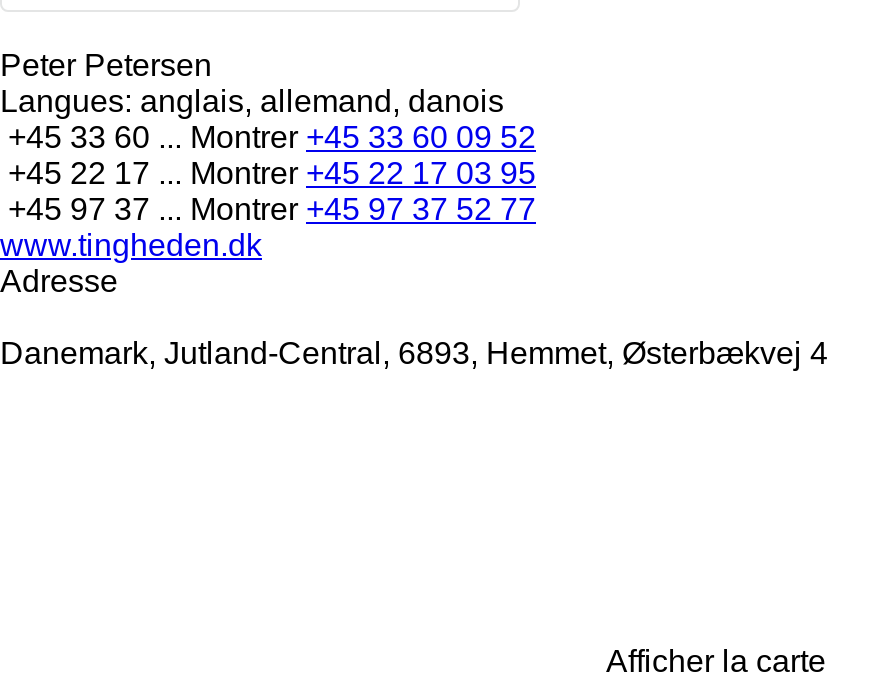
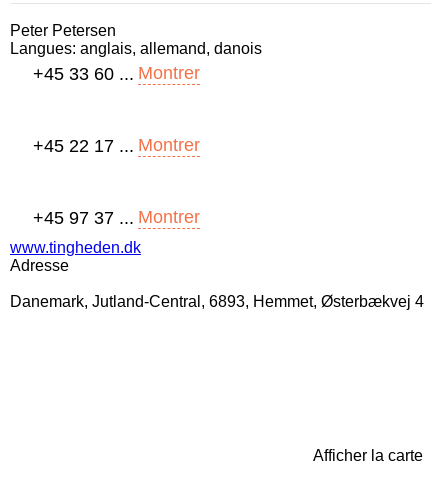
[8,119,536,225] +45 33 60 ...Montrer +45 33 60 09 52 | +45 22 17 ... Montrer +45 22 17 03 95 | +45 97 37 ... Montrer +45 97 37 52 77 -> [33,63,200,228] +45 33 60 ... Montrer | +45 22 17 ... Montrer | +45 97 37 ... Montrer

